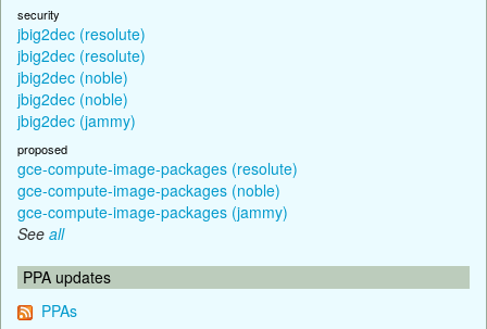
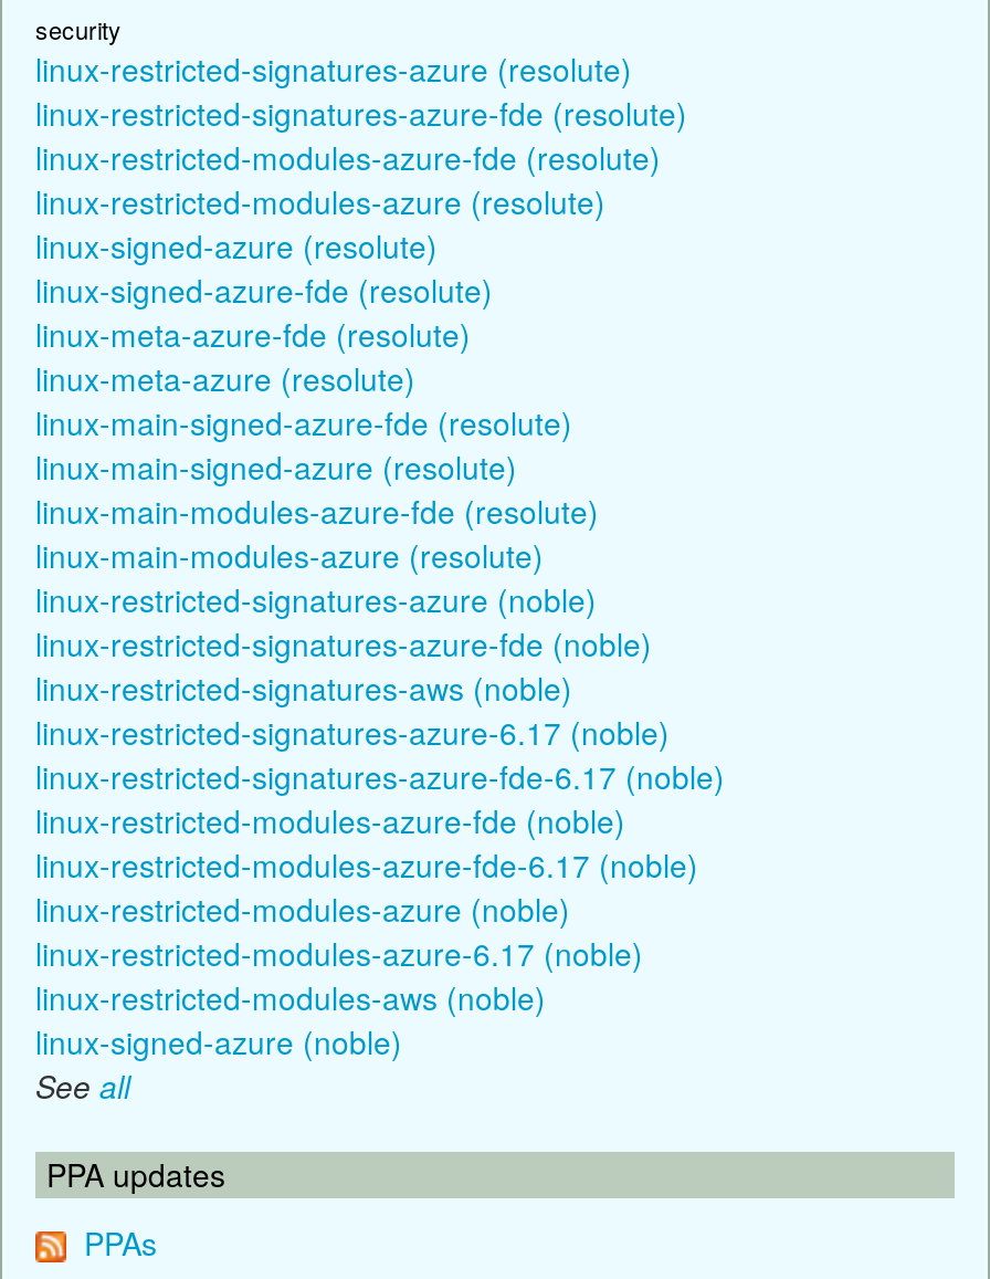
[17,22,298,222] jbig2dec (resolute) | jbig2dec (resolute) | jbig2dec (noble) | jbig2dec (noble) | jbig2dec (jammy) | proposed | gce-compute-image-packages (resolute) | gce-compute-image-packages (noble) | gce-compute-image-packages (jammy) -> [35,46,725,1063] linux-restricted-signatures-azure (resolute) | linux-restricted-signatures-azure-fde (resolute) | linux-restricted-modules-azure-fde (resolute) | linux-restricted-modules-azure (resolute) | linux-signed-azure (resolute) | linux-signed-azure-fde (resolute) | linux-meta-azure-fde (resolute) | linux-meta-azure (resolute) | linux-main-signed-azure-fde (resolute) | linux-main-signed-azure (resolute) | linux-main-modules-azure-fde (resolute) | linux-main-modules-azure (resolute) | linux-restricted-signatures-azure (noble) | linux-restricted-signatures-azure-fde (noble) | linux-restricted-signatures-aws (noble) | linux-restricted-signatures-azure-6.17 (noble) | linux-restricted-signatures-azure-fde-6.17 (noble) | linux-restricted-modules-azure-fde (noble) | linux-restricted-modules-azure-fde-6.17 (noble) | linux-restricted-modules-azure (noble) | linux-restricted-modules-azure-6.17 (noble) | linux-restricted-modules-aws (noble) | linux-signed-azure (noble)

